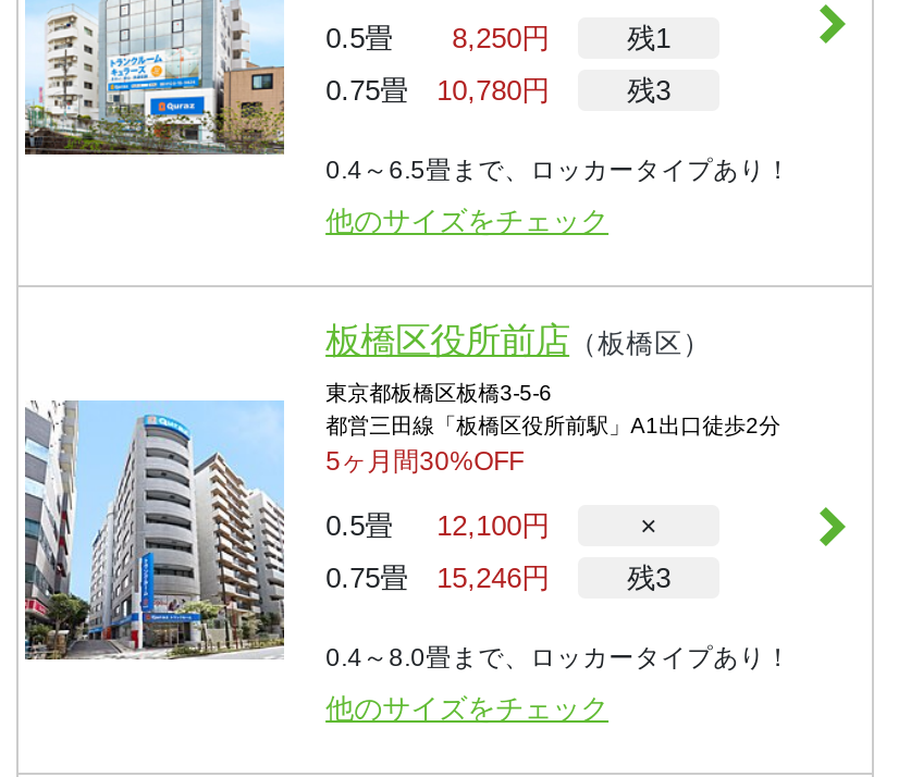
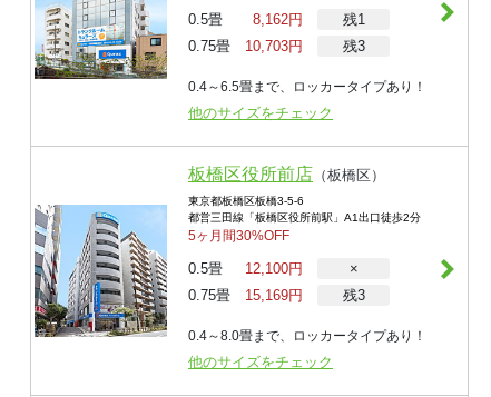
[452,22,550,54] 8,250円 -> [253,11,303,28] 8,162円
[437,74,550,107] 10,780円 -> [245,38,303,54] 10,703円
[437,562,550,594] 15,246円 -> [245,287,303,304] 15,169円

